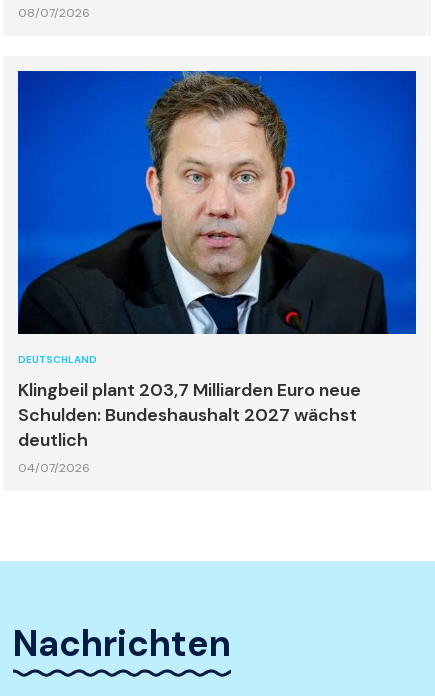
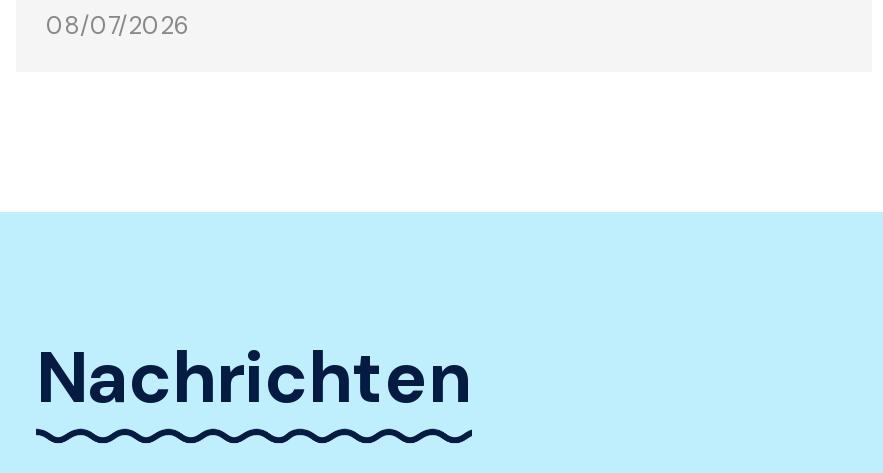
[17,70,417,476] [image] | DEUTSCHLAND | Klingbeil plant 203,7 Milliarden Euro neue | Schulden: Bundeshaushalt 2027 wächst | deutlich | 04/07/2026 -> none

